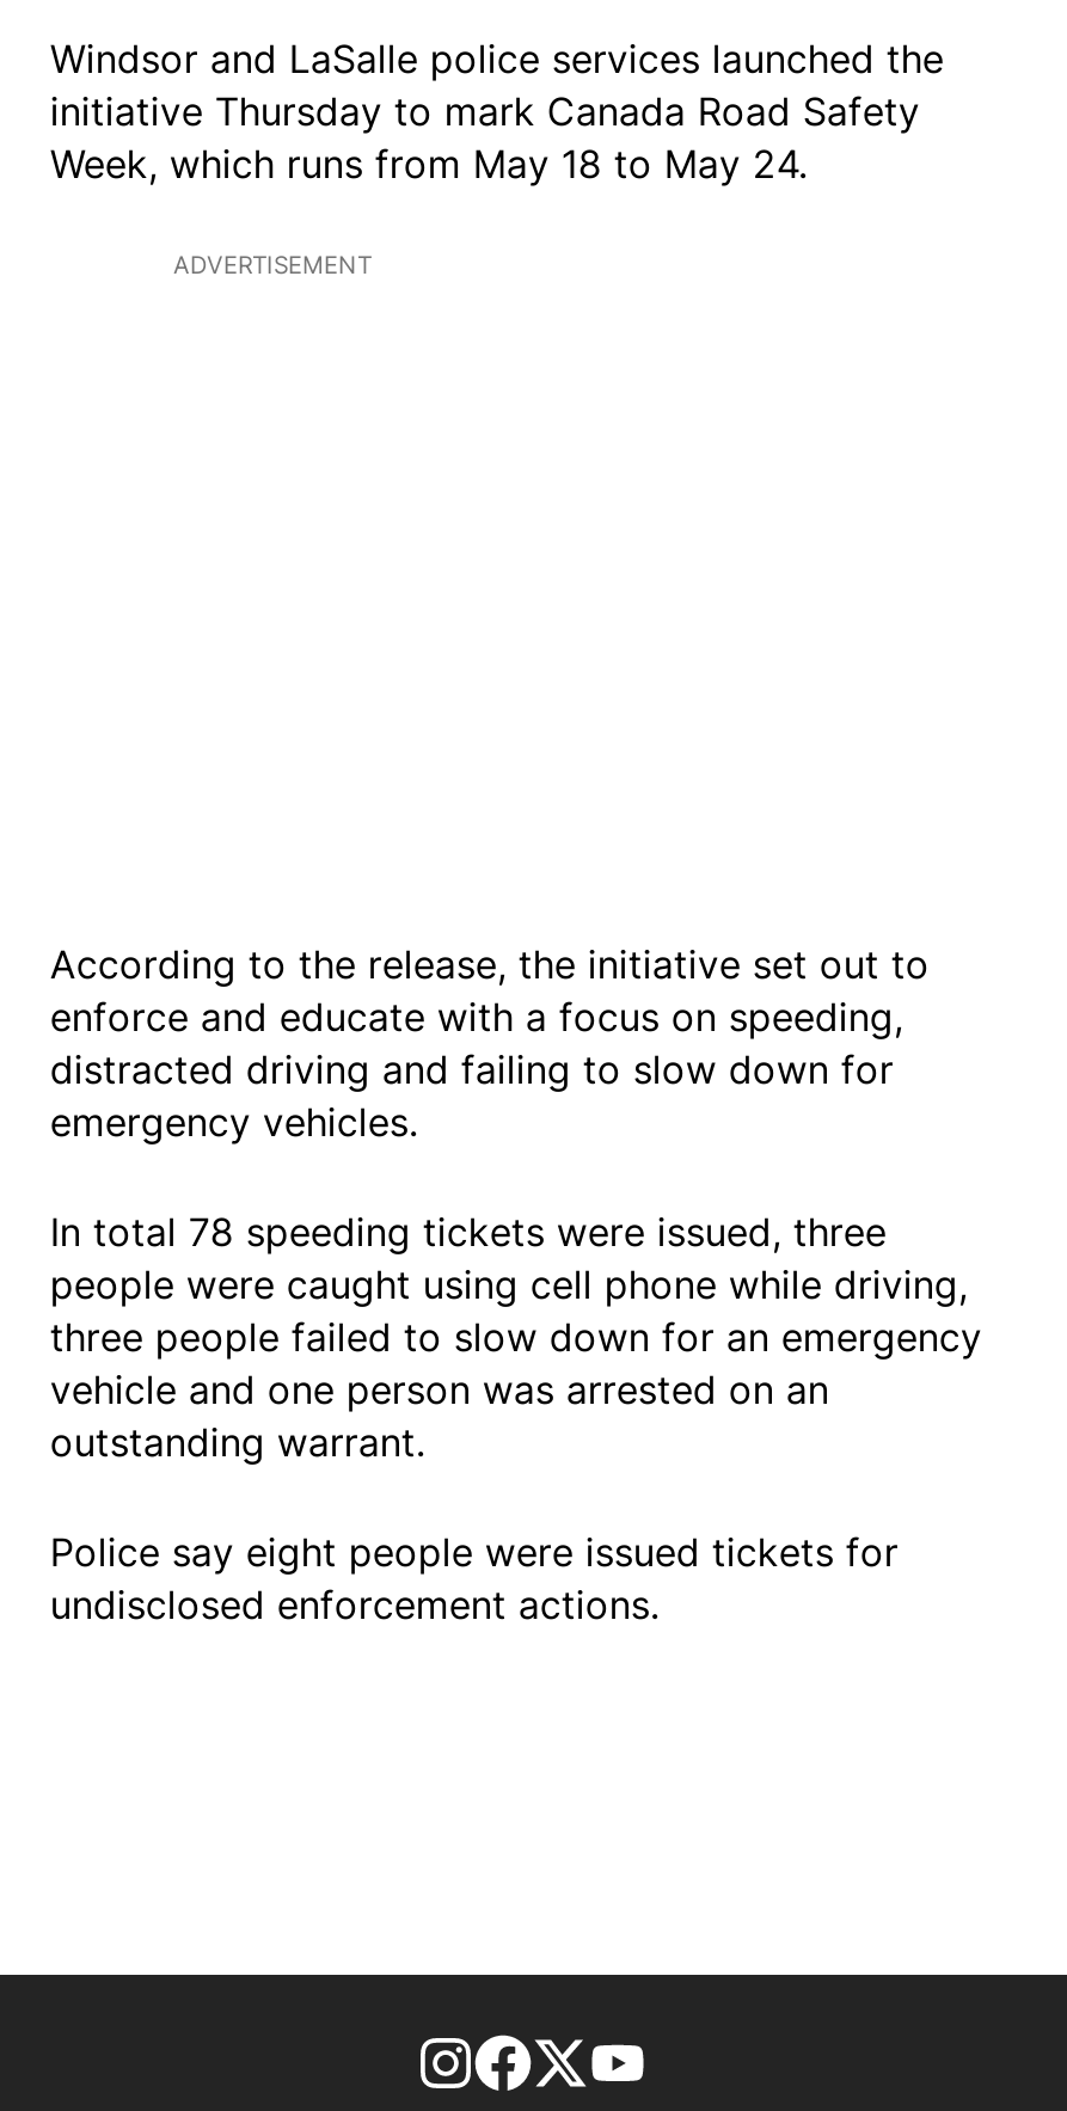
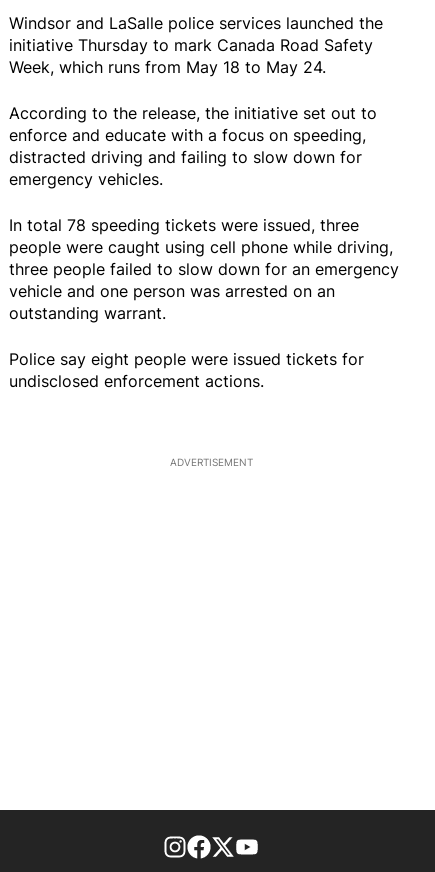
moved [173,249,372,278] -> [169,456,252,468]: ADVERTISEMENT
moved [50,940,982,1628] -> [9,103,399,391]: According to the release, the initiative set out to | enforce and educate with a focus on speeding, | distracted driving and failing to slow down for | ... | Police say eight people were issued tickets for | undisclosed enforcement actions.

